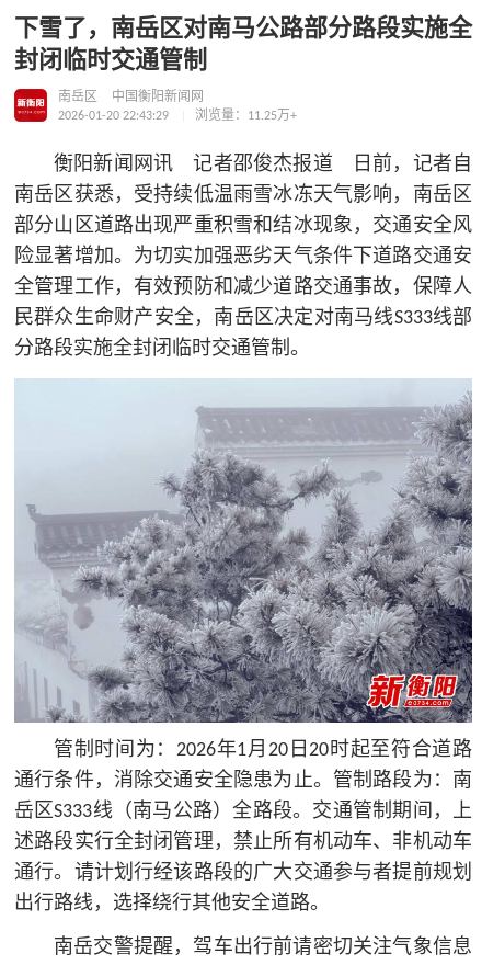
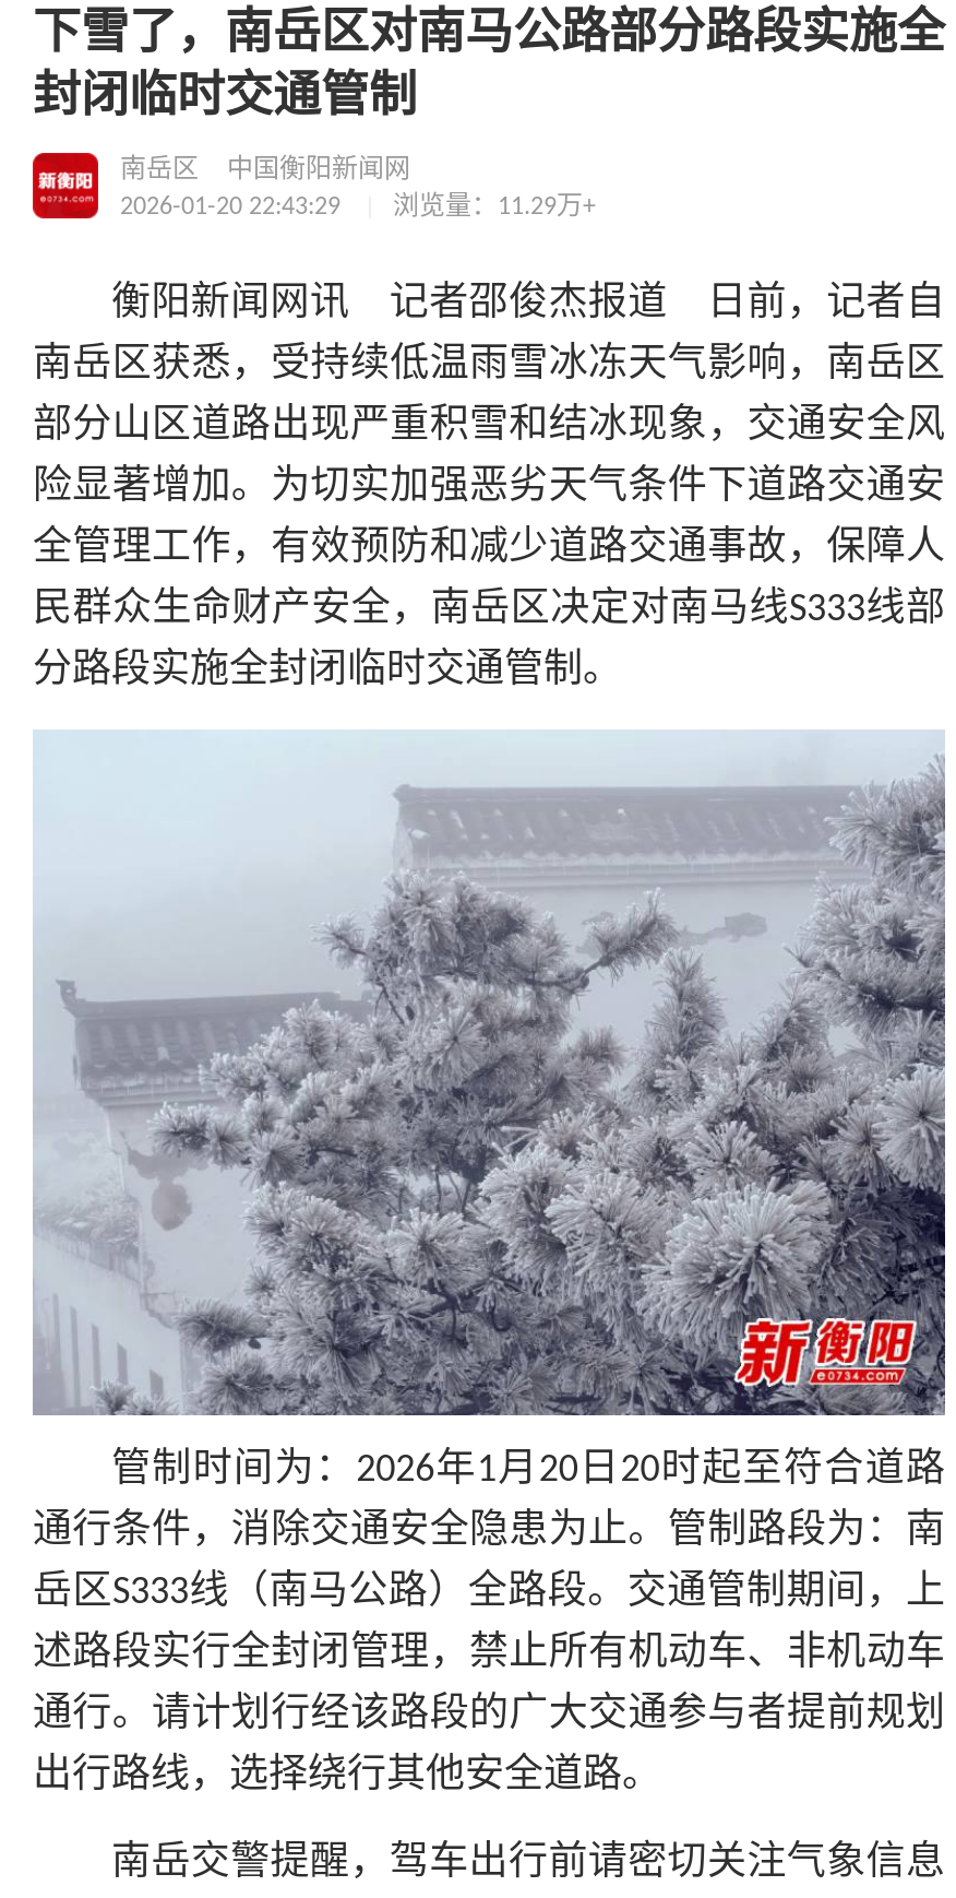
[58,110,297,123] 2026-01-20 22:43:29 浏览量：11.25万+ -> [120,194,596,221] 2026-01-20 22:43:29 浏览量：11.29万+

